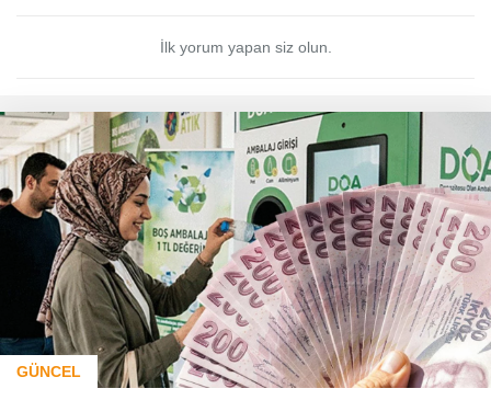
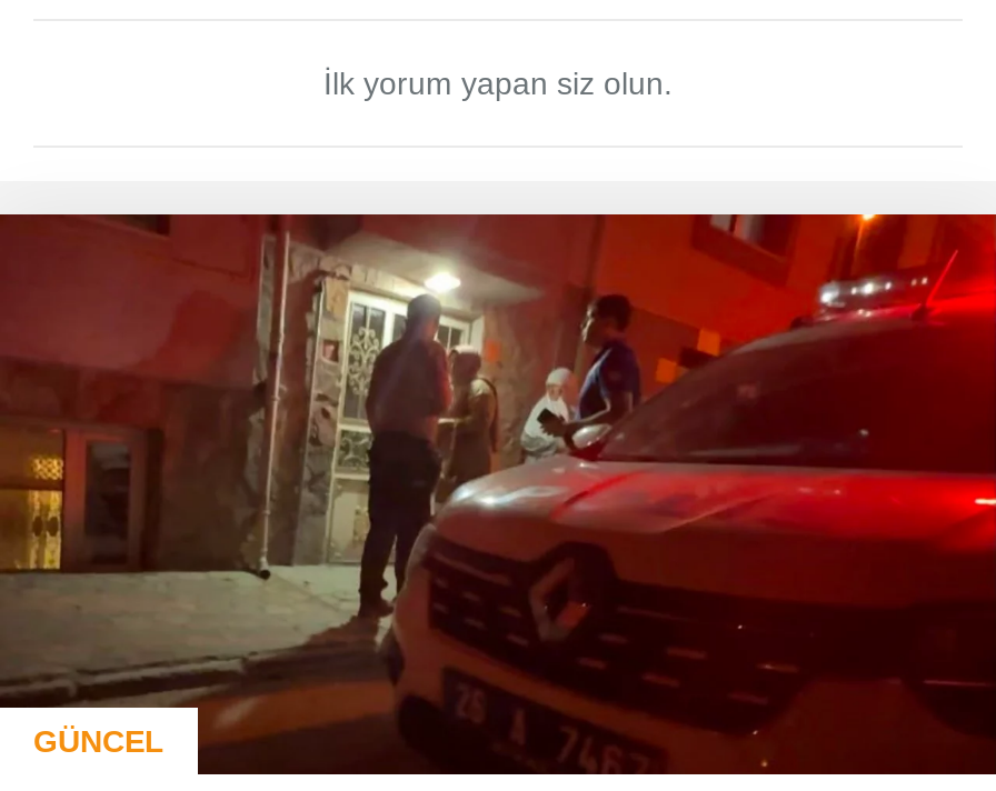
[3,111,488,389] [image] -> [7,212,989,777] [image]

